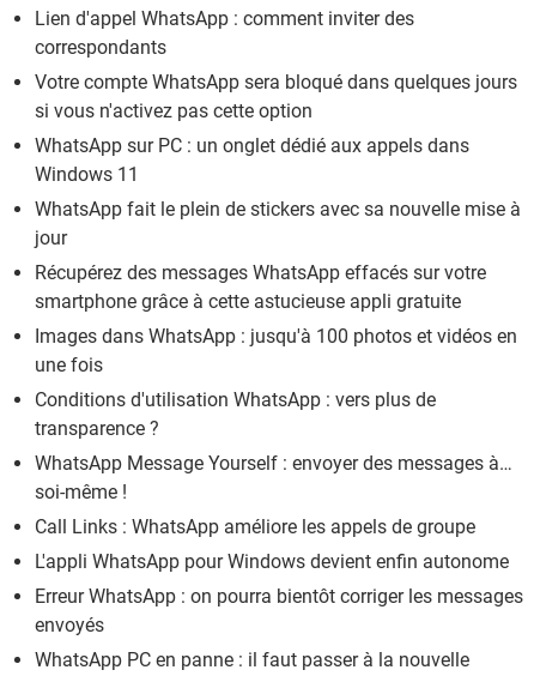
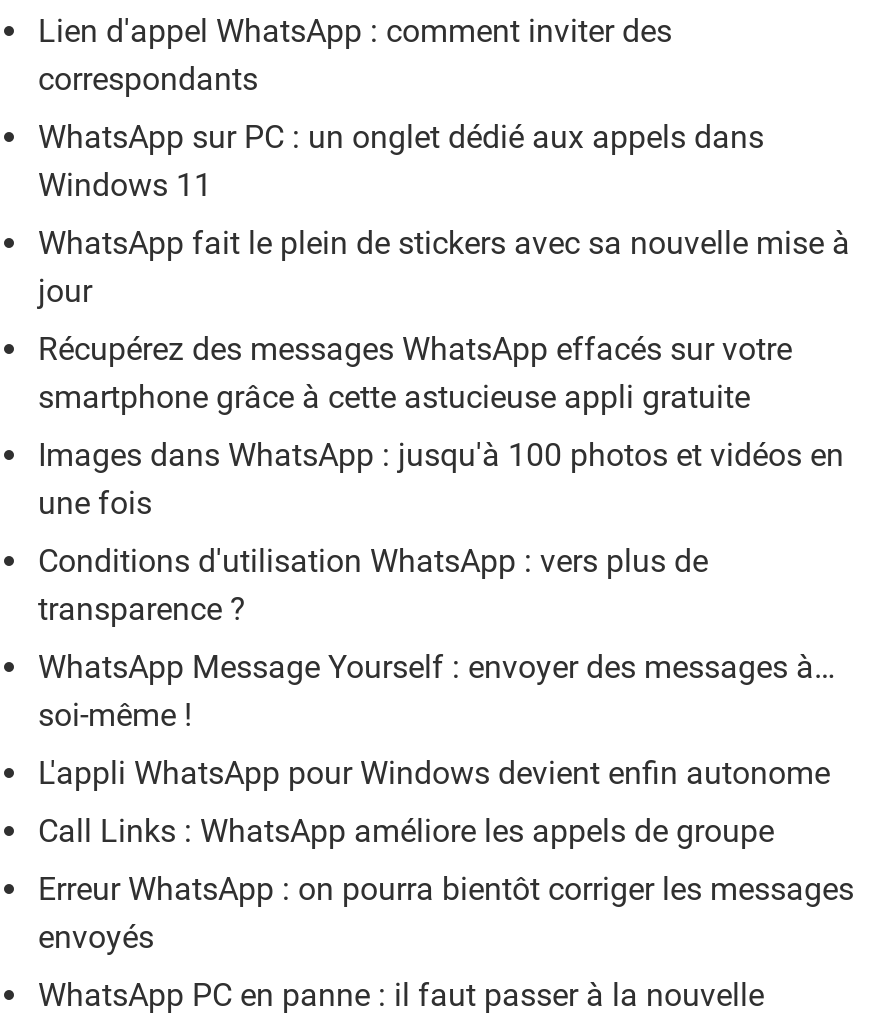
[35,71,517,123] Votre compte WhatsApp sera bloqué dans quelques jours | si vous n'activez pas cette option -> none
moved [35,551,509,574] -> [38,755,830,793]: L'appli WhatsApp pour Windows devient enfin autonome

